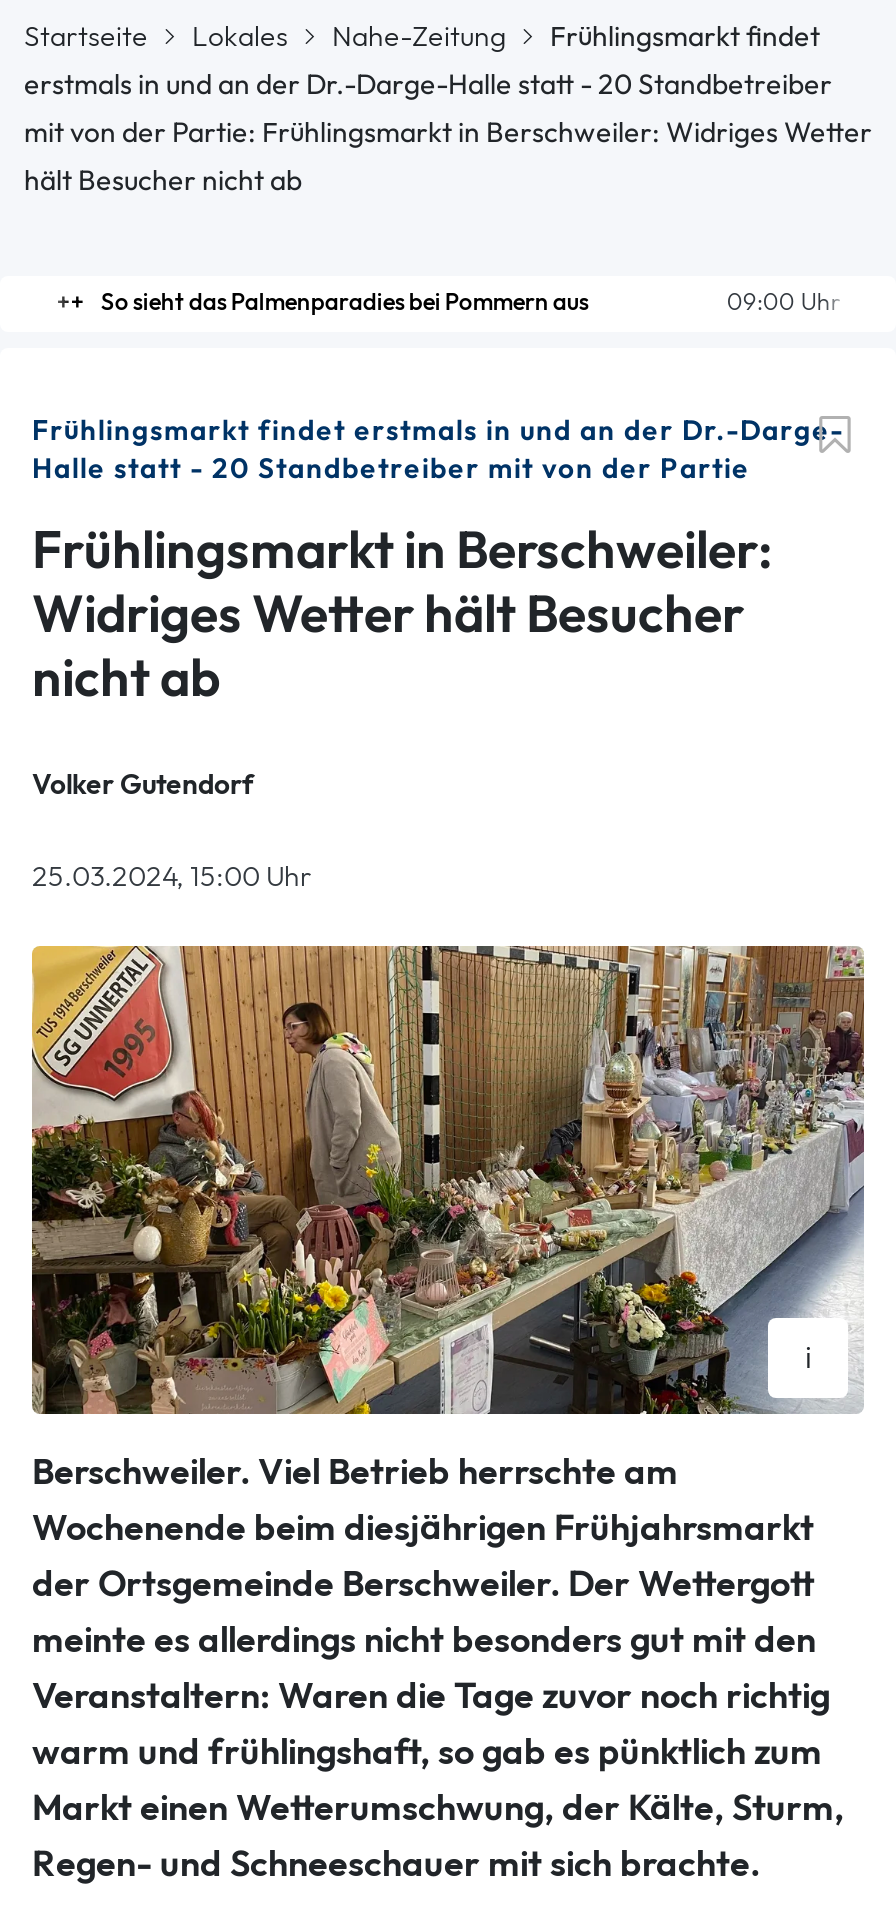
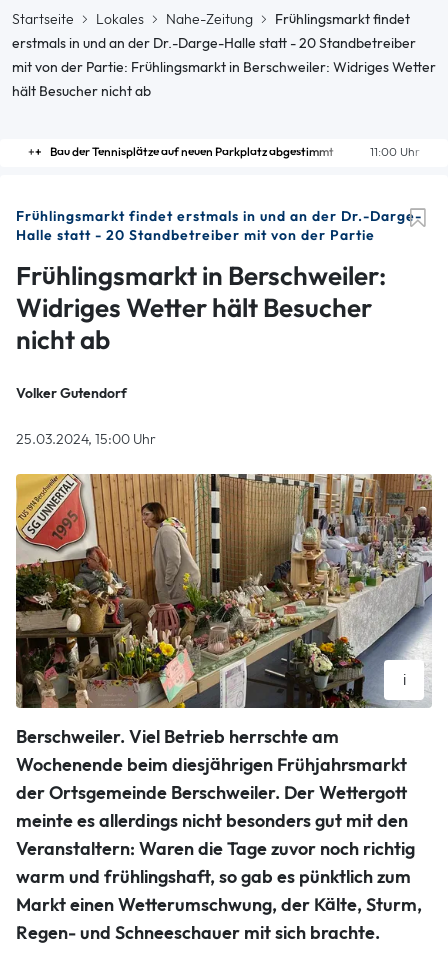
[100,286,840,318] 09:00 Uhr | So sieht das Palmenparadies bei Pommern aus -> [50,144,420,160] 11:00 Uhr | Bau der Tennisplätze auf neuen Parkplatz abgestimmt

